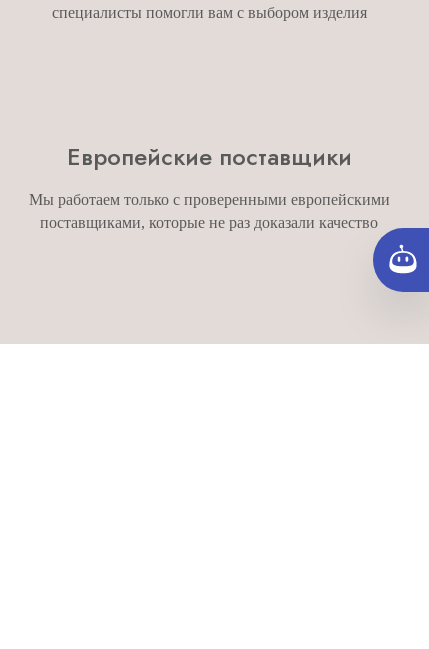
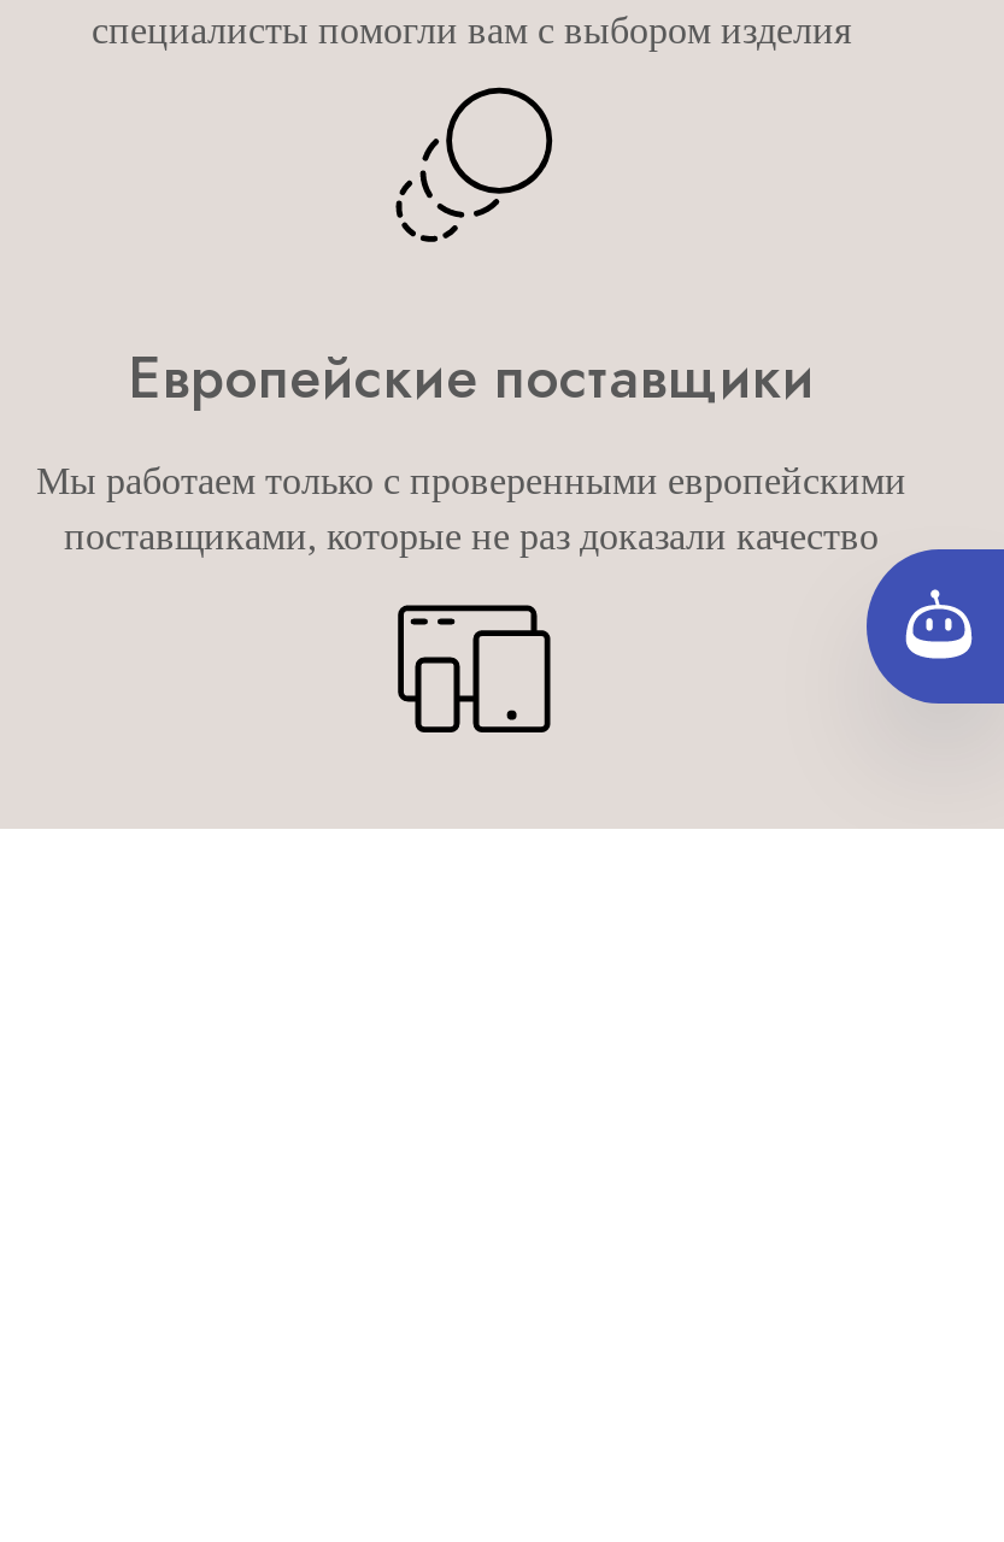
none -> [394,84,556,246] [image]
none -> [394,602,553,735] [image]

